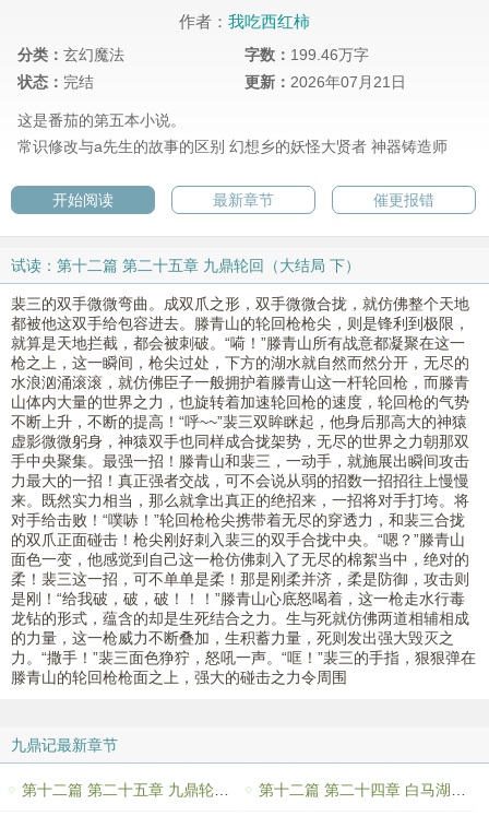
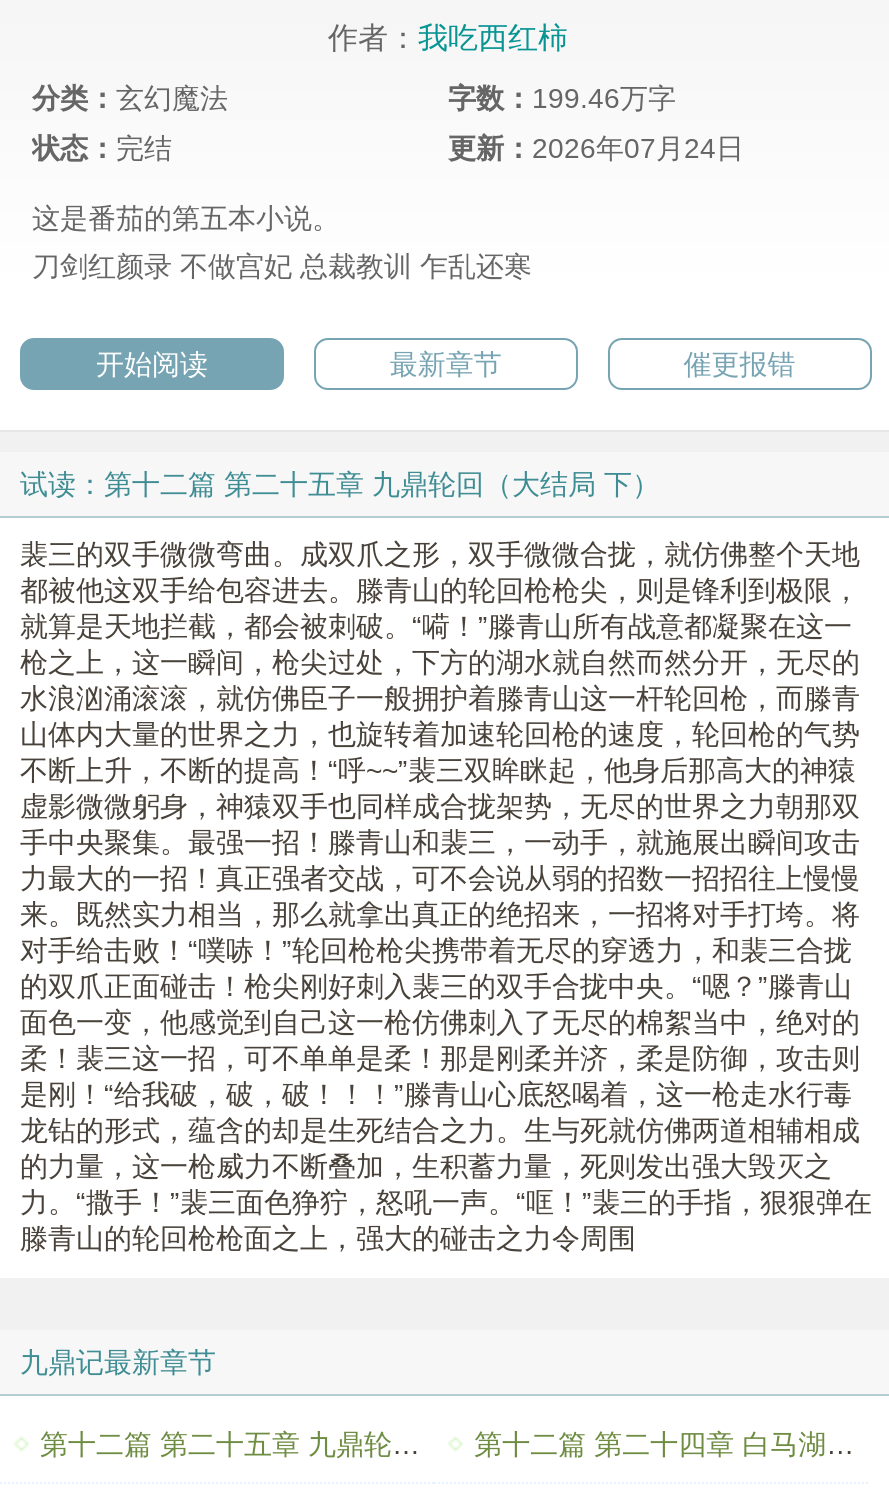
[244,74,406,91] 更新：2026年07月21日 -> [448,133,744,165] 更新：2026年07月24日
[17,138,448,156] 常识修改与a先生的故事的区别 幻想乡的妖怪大贤者 神器铸造师 -> [32,251,532,283] 刀剑红颜录 不做宫妃 总裁教训 乍乱还寒

